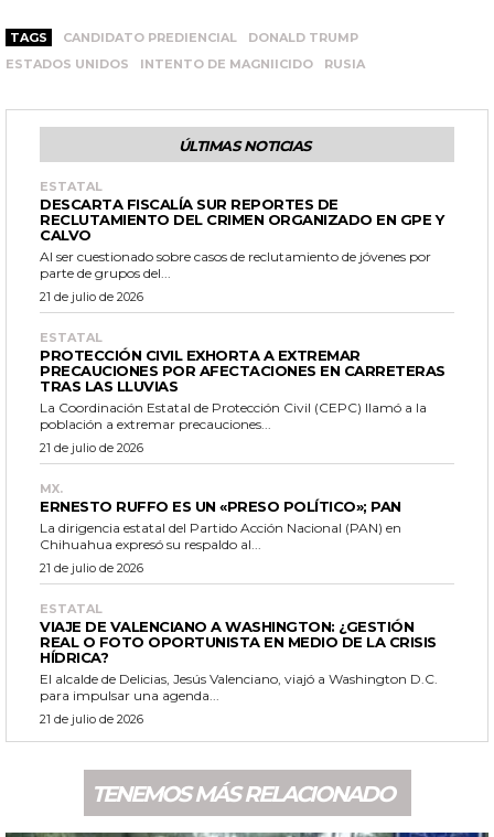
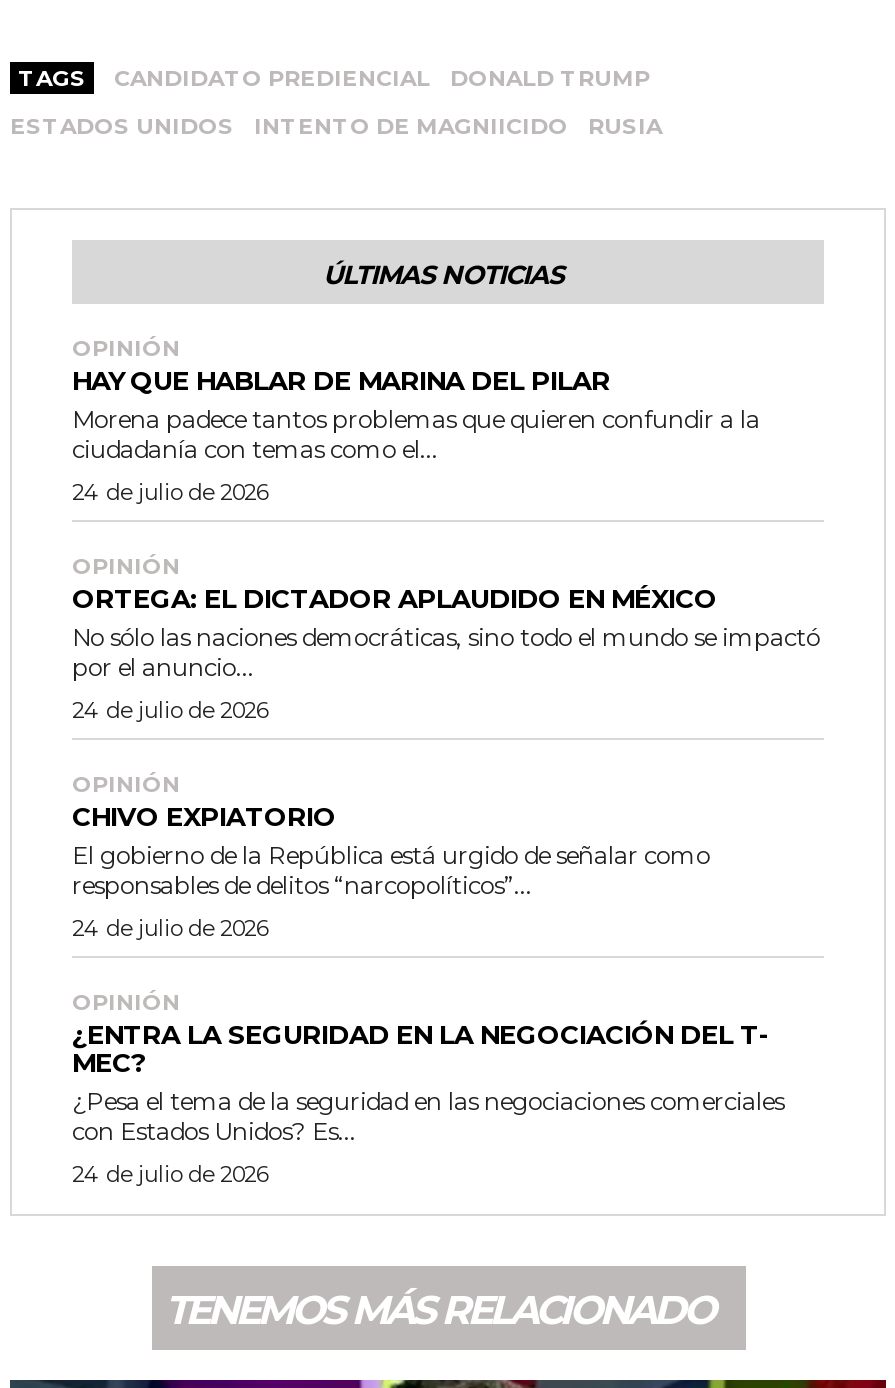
[40,179,443,281] ESTATAL | DESCARTA FISCALÍA SUR REPORTES DE | RECLUTAMIENTO DEL CRIMEN ORGANIZADO EN GPE Y | CALVO | Al ser cuestionado sobre casos de reclutamiento de jóvenes por | parte de grupos del... -> [72,334,760,464] OPINIÓN | HAY QUE HABLAR DE MARINA DEL PILAR | Morena padece tantos problemas que quieren confundir a la | ciudadanía con temas como el...
[40,289,143,305] 21 de julio de 2026 -> [72,478,268,506] 24 de julio de 2026
[40,330,445,433] ESTATAL | PROTECCIÓN CIVIL EXHORTA A EXTREMAR | PRECAUCIONES POR AFECTACIONES EN CARRETERAS | TRAS LAS LLUVIAS | La Coordinación Estatal de Protección Civil (CEPC) llamó a la | población a extremar precauciones... -> [72,552,820,682] OPINIÓN | ORTEGA: EL DICTADOR APLAUDIDO EN MÉXICO | No sólo las naciones democráticas, sino todo el mundo se impactó | por el anuncio...
[40,440,143,456] 21 de julio de 2026 -> [72,696,268,724] 24 de julio de 2026
[40,481,401,553] MX. | ERNESTO RUFFO ES UN «PRESO POLÍTICO»; PAN | La dirigencia estatal del Partido Acción Nacional (PAN) en | Chihuahua expresó su respaldo al... -> [72,770,710,900] OPINIÓN | CHIVO EXPIATORIO | El gobierno de la República está urgido de señalar como | responsables de delitos “narcopolíticos”...
[40,560,143,576] 21 de julio de 2026 -> [72,914,268,942] 24 de julio de 2026
[40,601,438,704] ESTATAL | VIAJE DE VALENCIANO A WASHINGTON: ¿GESTIÓN | REAL O FOTO OPORTUNISTA EN MEDIO DE LA CRISIS | HÍDRICA? | El alcalde de Delicias, Jesús Valenciano, viajó a Washington D.C. | para impulsar una agenda... -> [72,988,784,1146] OPINIÓN | ¿ENTRA LA SEGURIDAD EN LA NEGOCIACIÓN DEL T- | MEC? | ¿Pesa el tema de la seguridad en las negociaciones comerciales | con Estados Unidos? Es...
[40,712,143,727] 21 de julio de 2026 -> [72,1160,268,1188] 24 de julio de 2026

